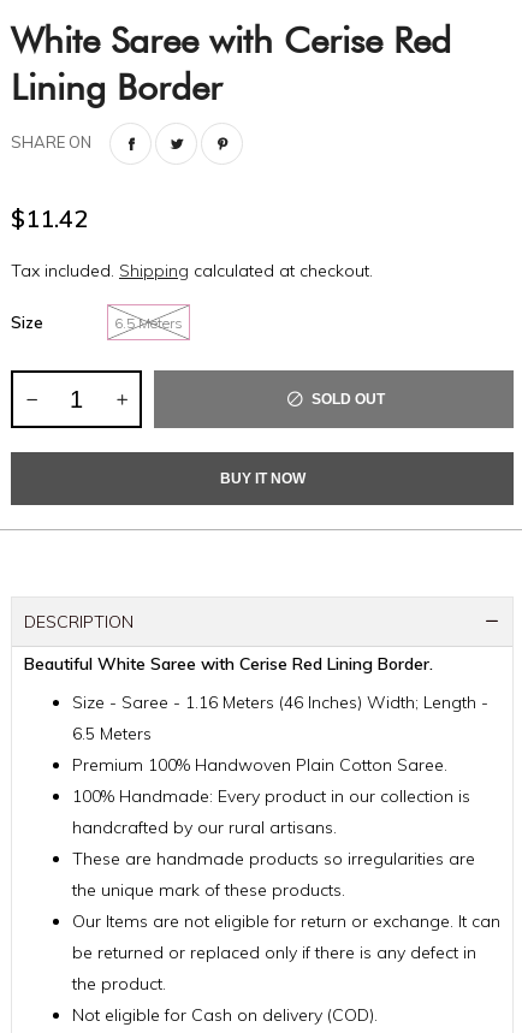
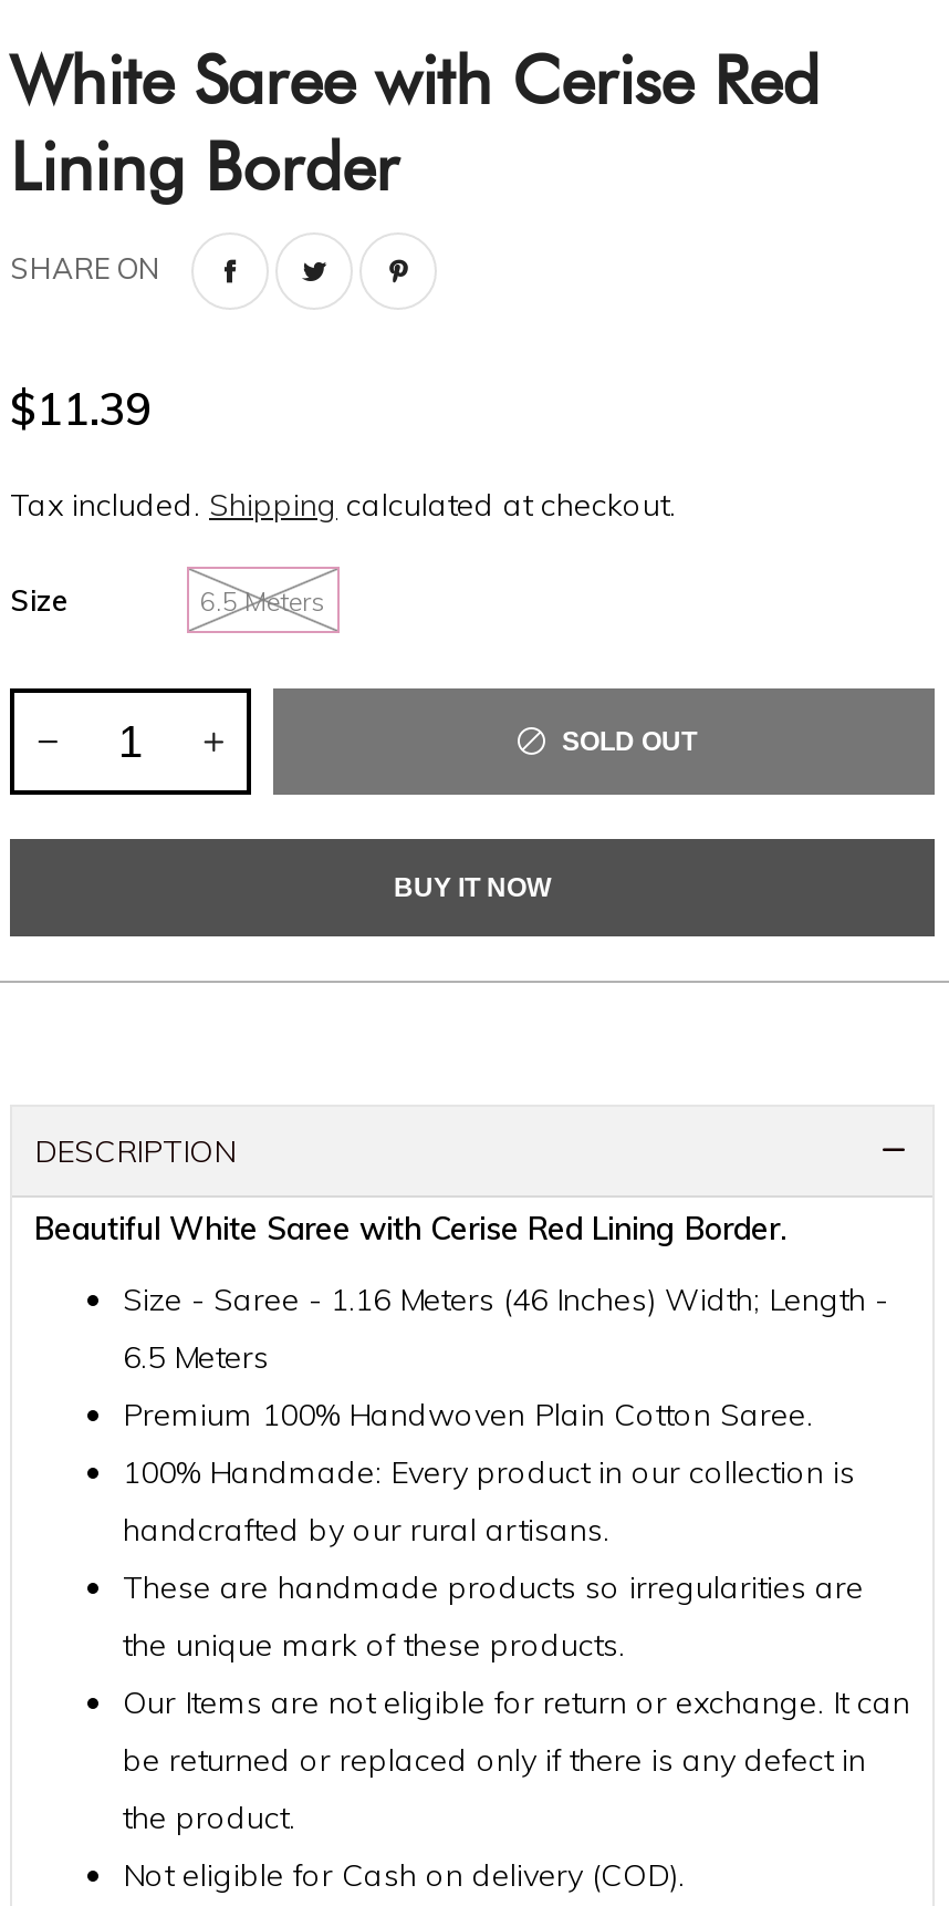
[11,203,88,233] $11.42 -> [10,381,152,436] $11.39

